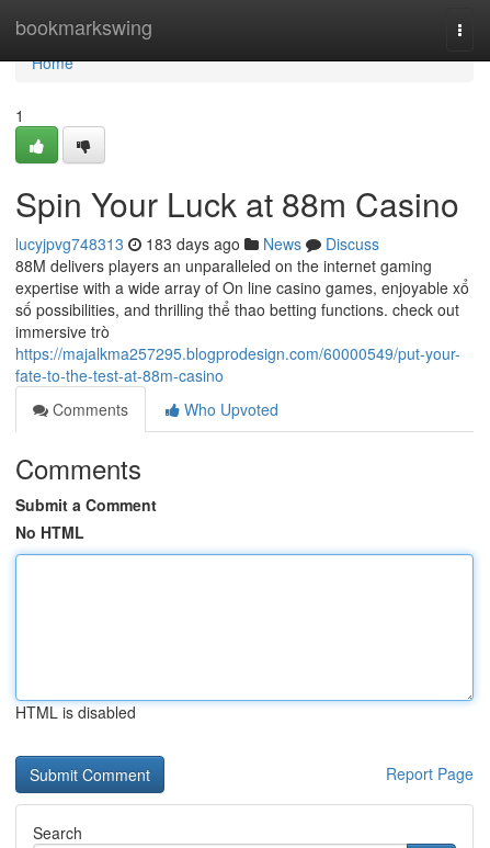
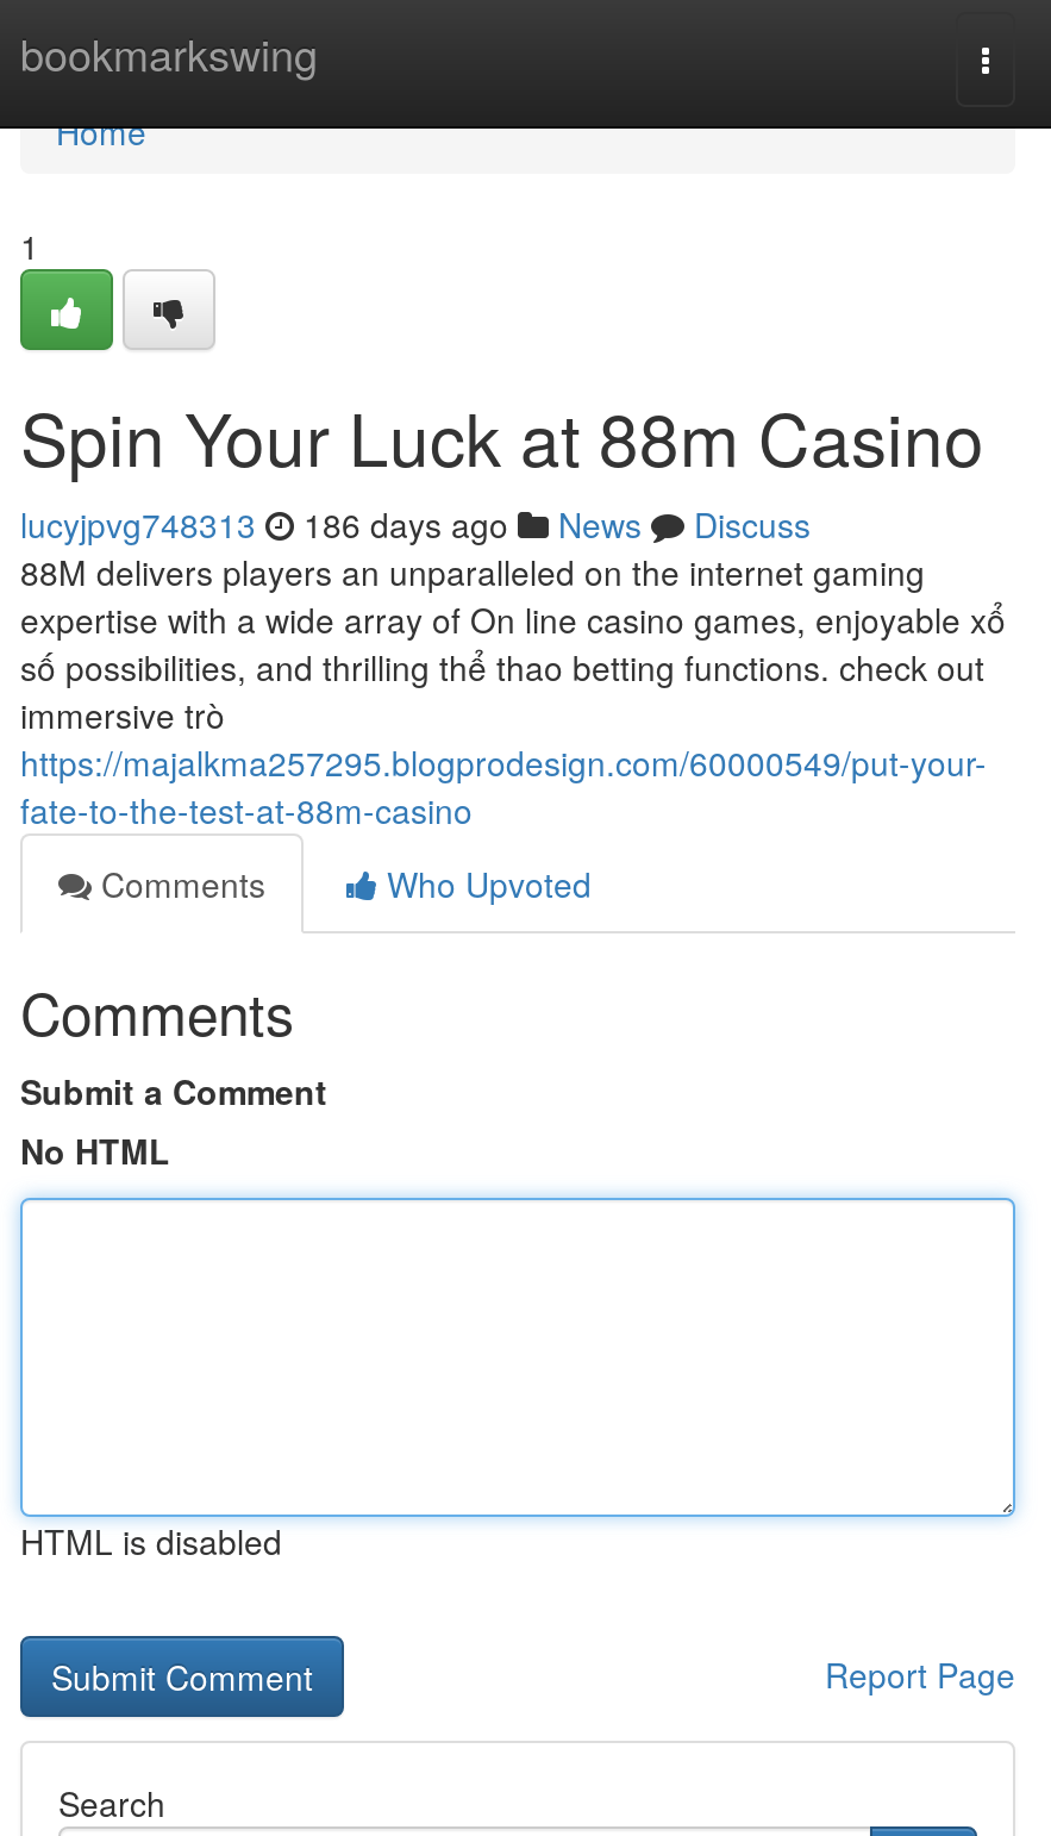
[15,233,379,255] lucyjpvg748313 183 days ago News Discuss -> [20,500,811,548] lucyjpvg748313 186 days ago News Discuss

